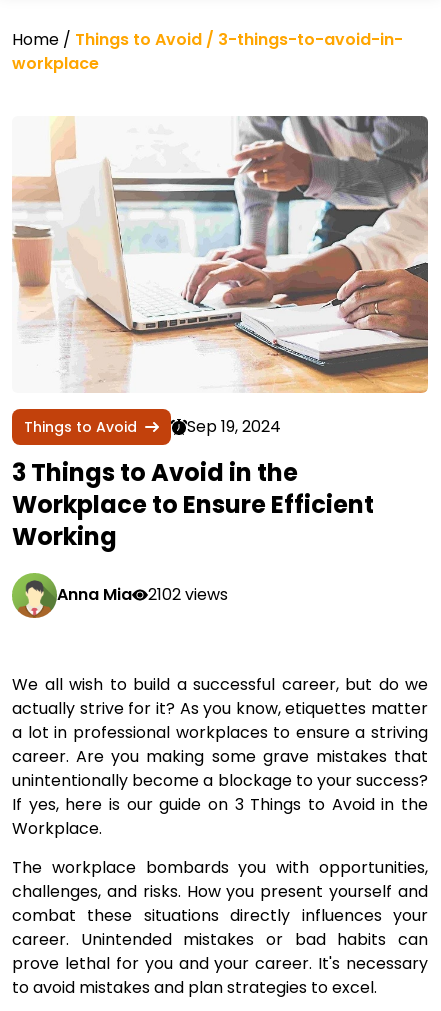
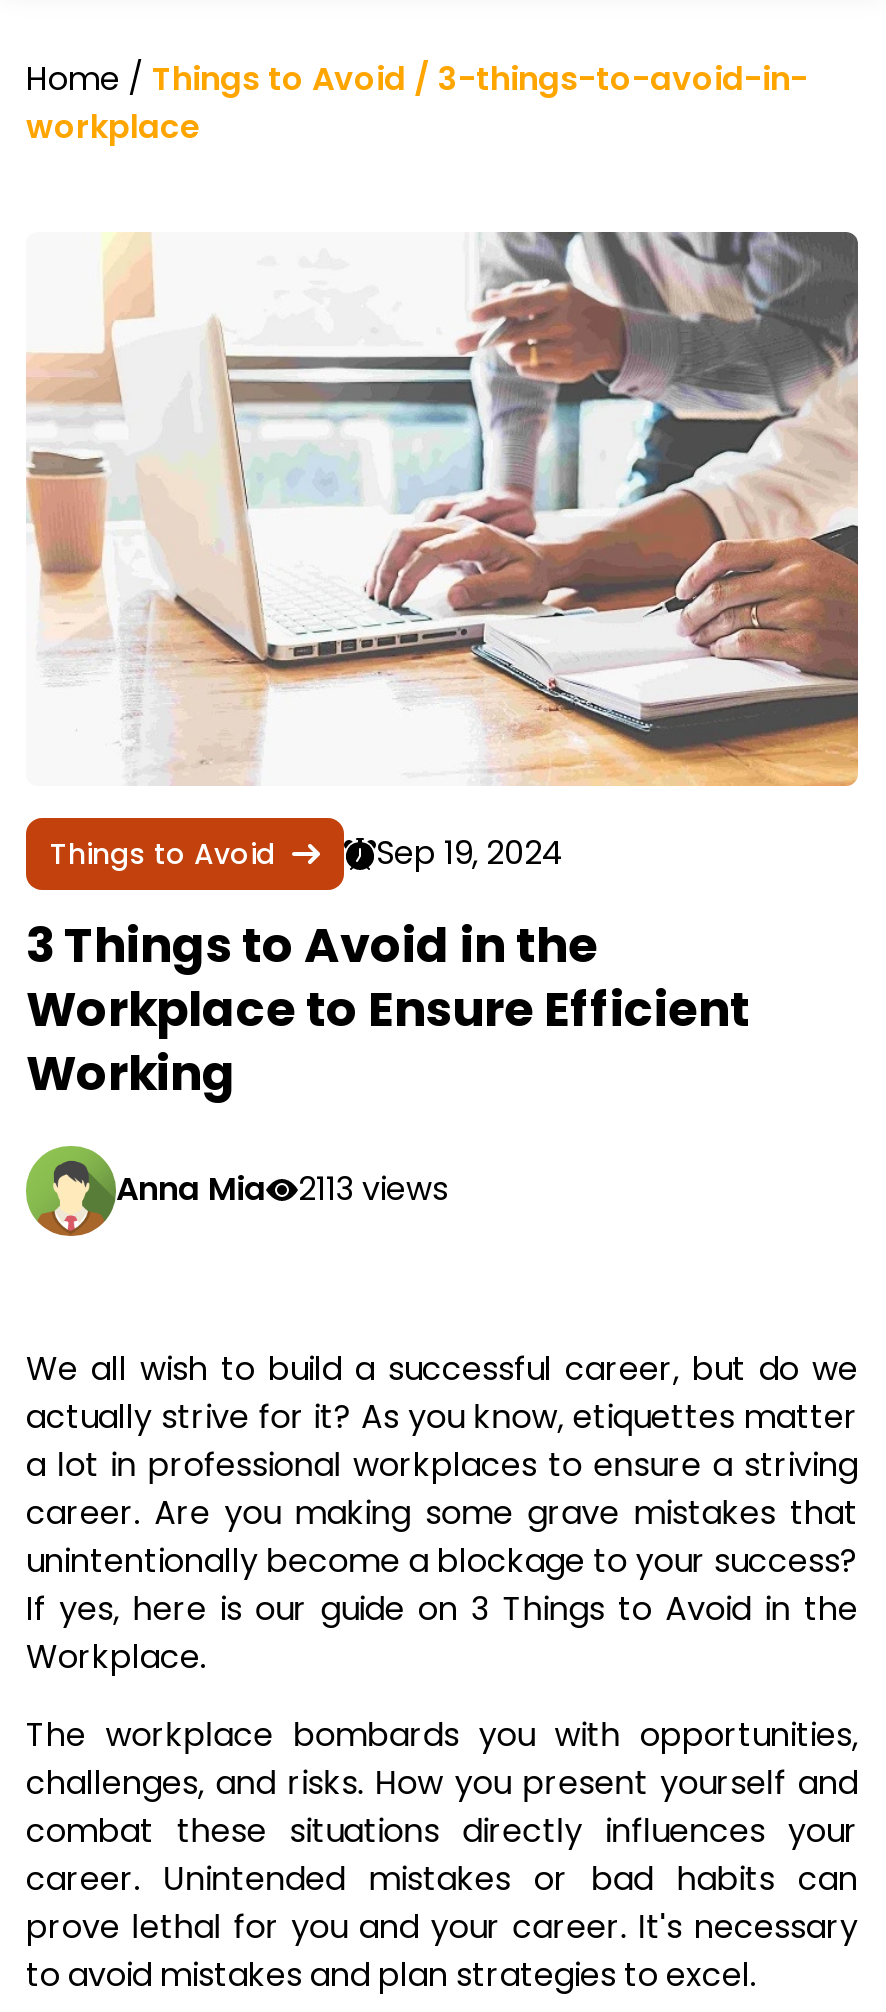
[57,583,228,606] Anna Mia 2102 views -> [116,1167,448,1213] Anna Mia 2113 views

